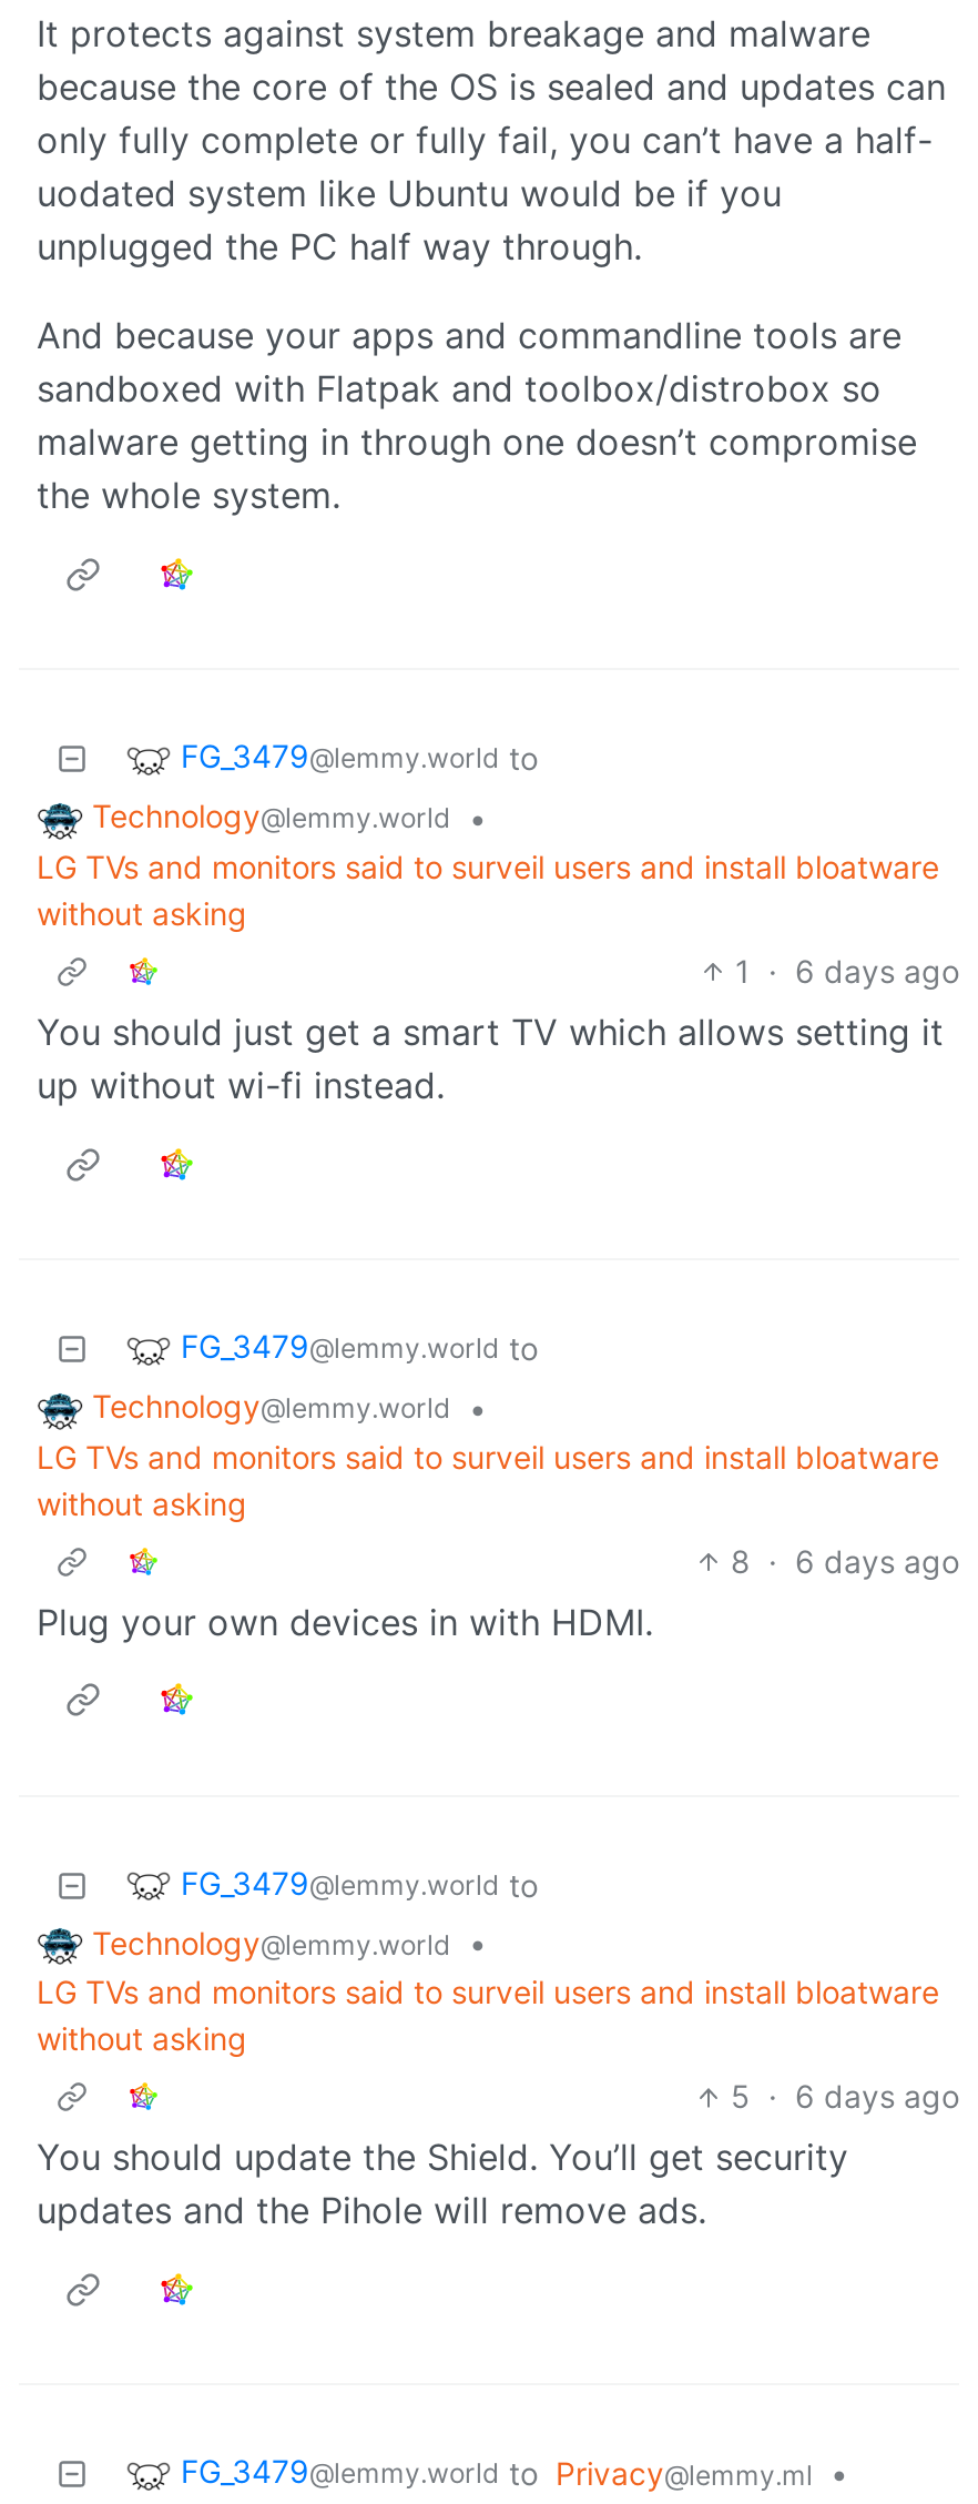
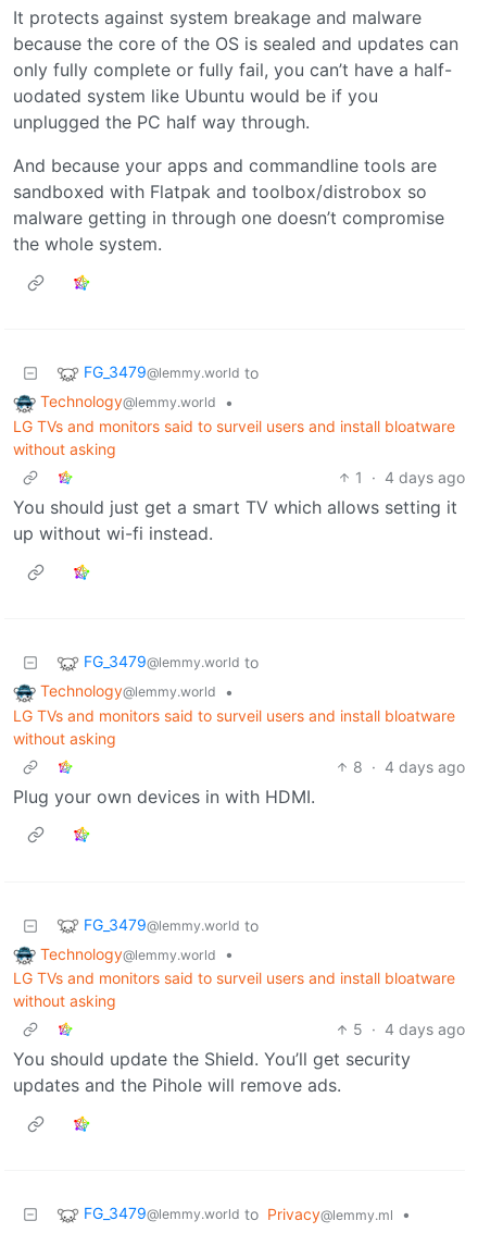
[735,952,959,989] 1 · 6 days ago -> [355,468,465,486] 1 · 4 days ago
[731,1541,959,1579] 8 · 6 days ago -> [353,757,465,775] 8 · 4 days ago
[731,2077,959,2115] 5 · 6 days ago -> [353,1020,465,1038] 5 · 4 days ago

